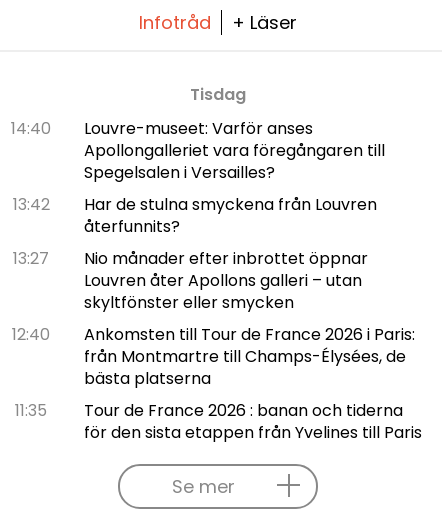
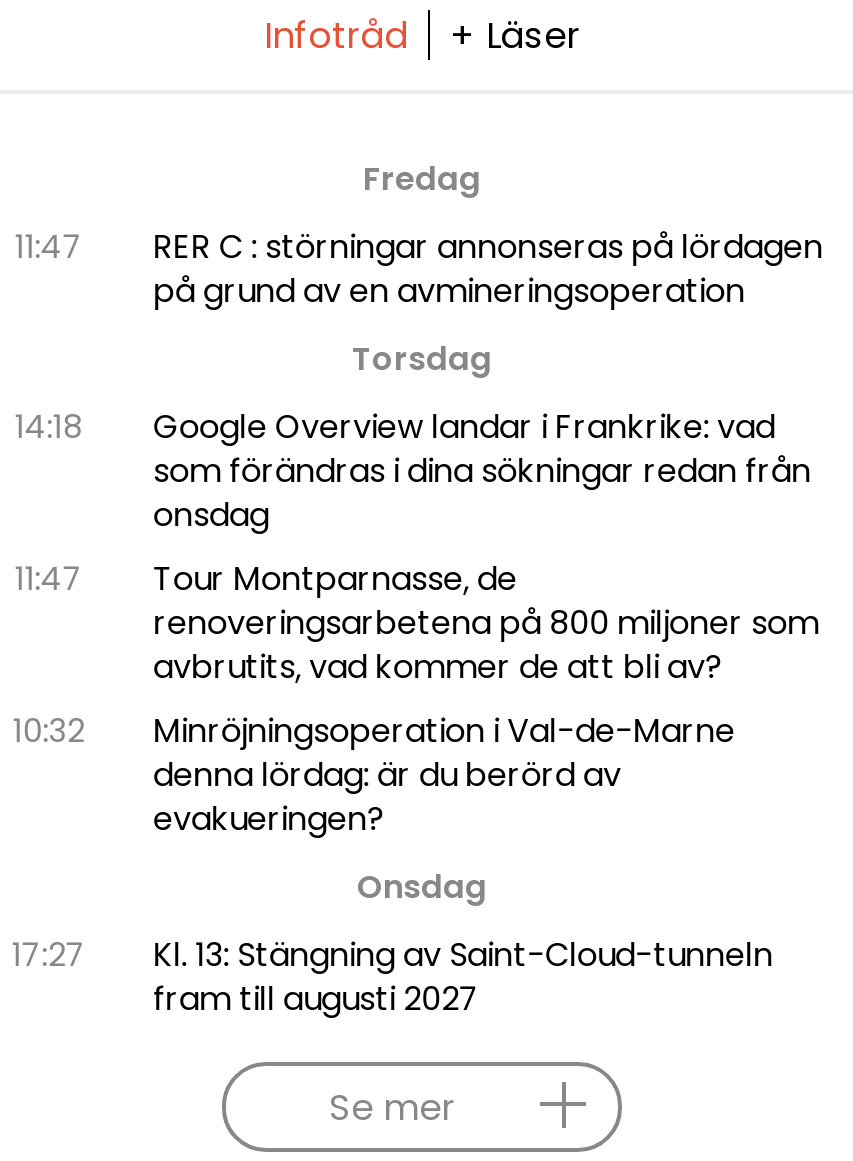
[11,83,422,444] Tisdag | 14:40 | Louvre-museet: Varför anses | Apollongalleriet vara föregångaren till | Spegelsalen i Versailles? | 13:42 | Har de stulna smyckena från Louvren | återfunnits? | 13:27 | Nio månader efter inbrottet öppnar | Louvren åter Apollons galleri – utan | skyltfönster eller smycken | 12:40 | Ankomsten till Tour de France 2026 i Paris: | från Montmartre till Champs-Élysées, de | bästa platserna | 11:35 | Tour de France 2026 : banan och tiderna | för den sista etappen från Yvelines till Paris -> [12,155,823,1021] Fredag | 11:47 | RER C : störningar annonseras på lördagen | på grund av en avmineringsoperation | Torsdag | 14:18 | Google Overview landar i Frankrike: vad | som förändras i dina sökningar redan från | onsdag | 11:47 | Tour Montparnasse, de | renoveringsarbetena på 800 miljoner som | avbrutits, vad kommer de att bli av? | 10:32 | Minröjningsoperation i Val-de-Marne | denna lördag: är du berörd av | evakueringen? | Onsdag | 17:27 | Kl. 13: Stängning av Saint-Cloud-tunneln | fram till augusti 2027

